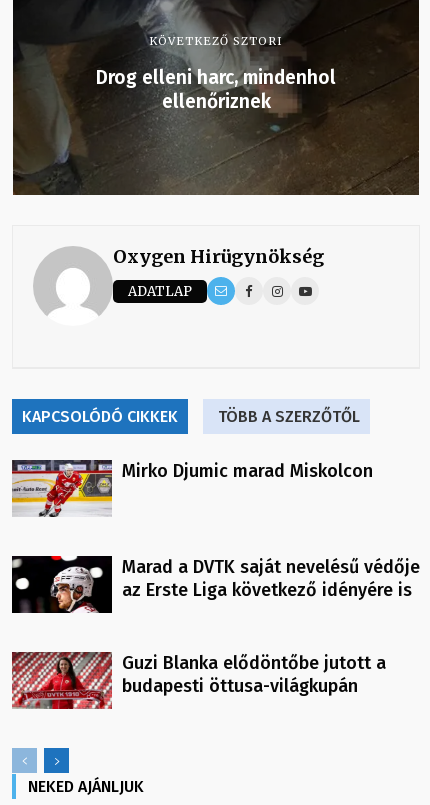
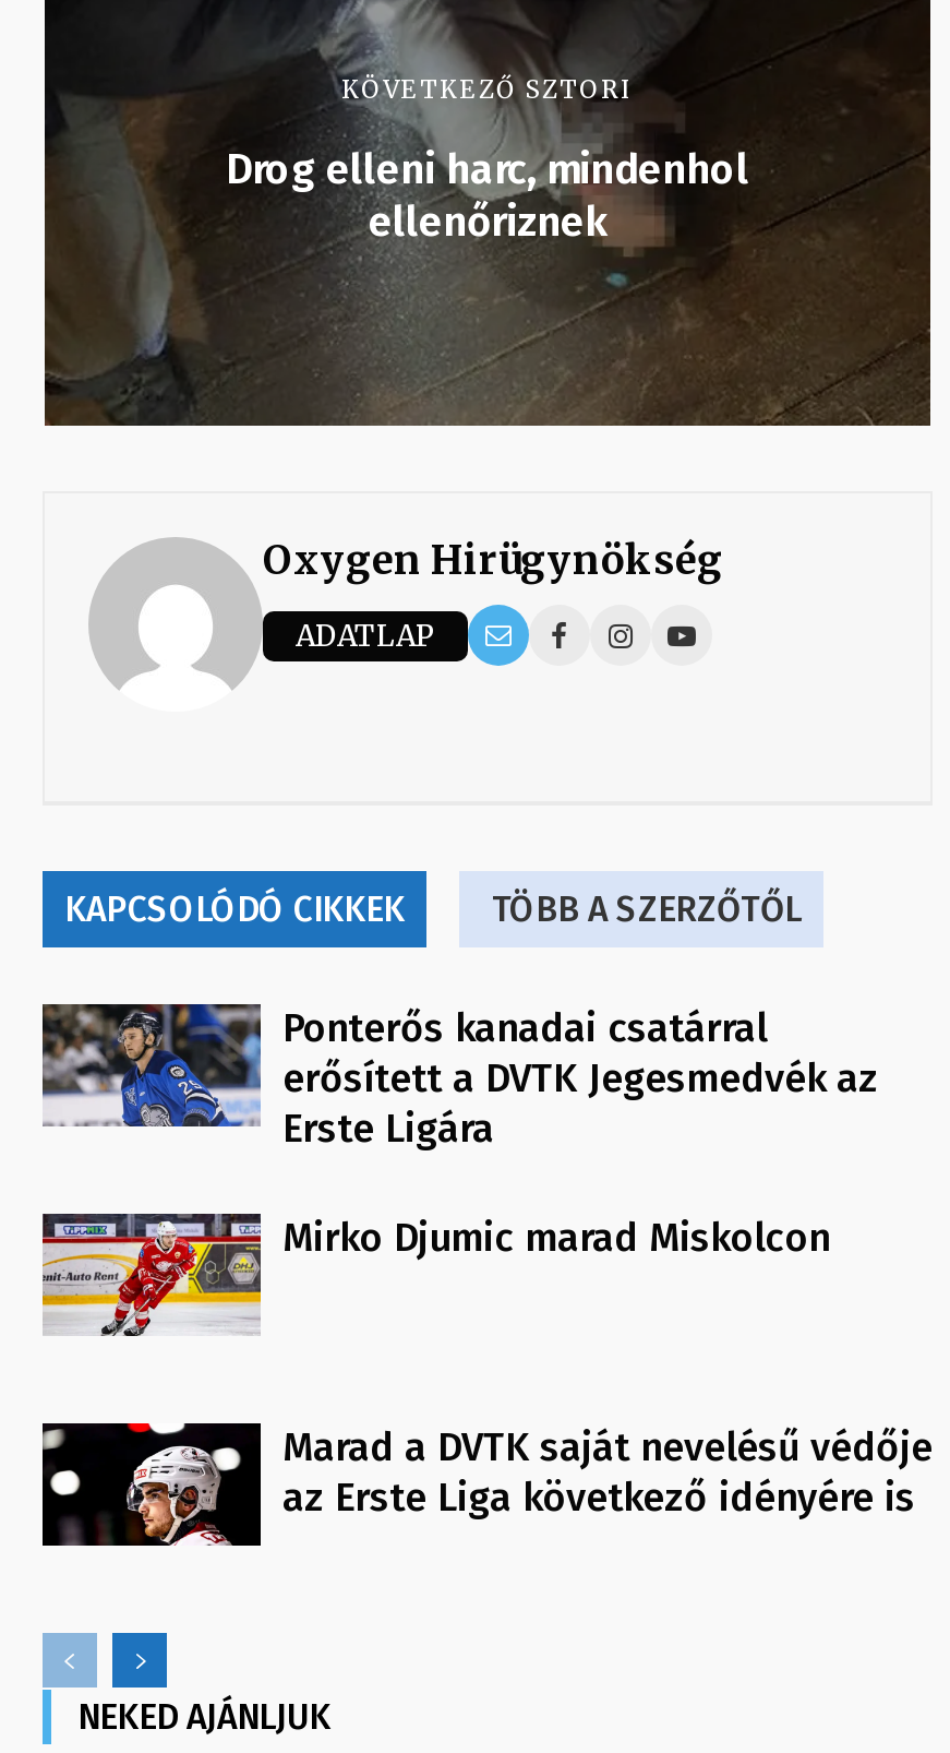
none -> [40,1004,878,1153] [image] | Ponterős kanadai csatárral | erősített a DVTK Jegesmedvék az | Erste Ligára
moved [10,458,420,601] -> [38,1209,933,1522]: [image] | Mirko Djumic marad Miskolcon | Marad a DVTK saját nevelésű védője | az Erste Liga következő idényére is
[11,651,386,710] [image] | Guzi Blanka elődöntőbe jutott a | budapesti öttusa-világkupán -> none

